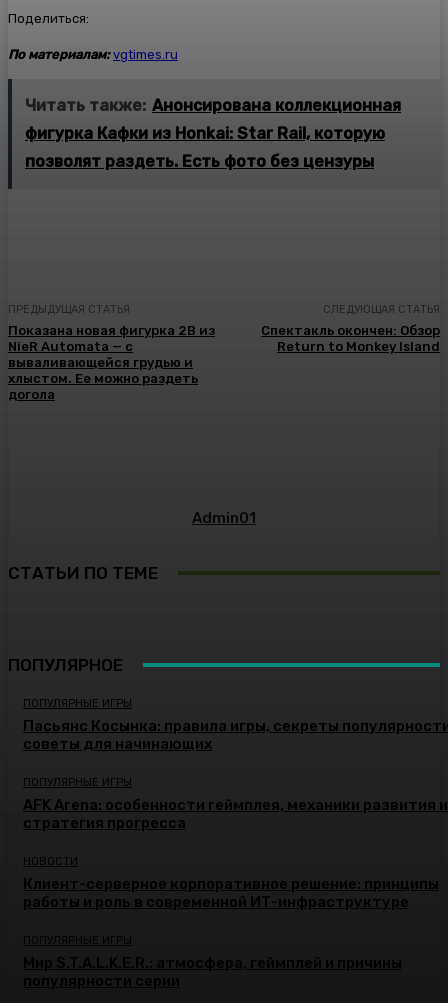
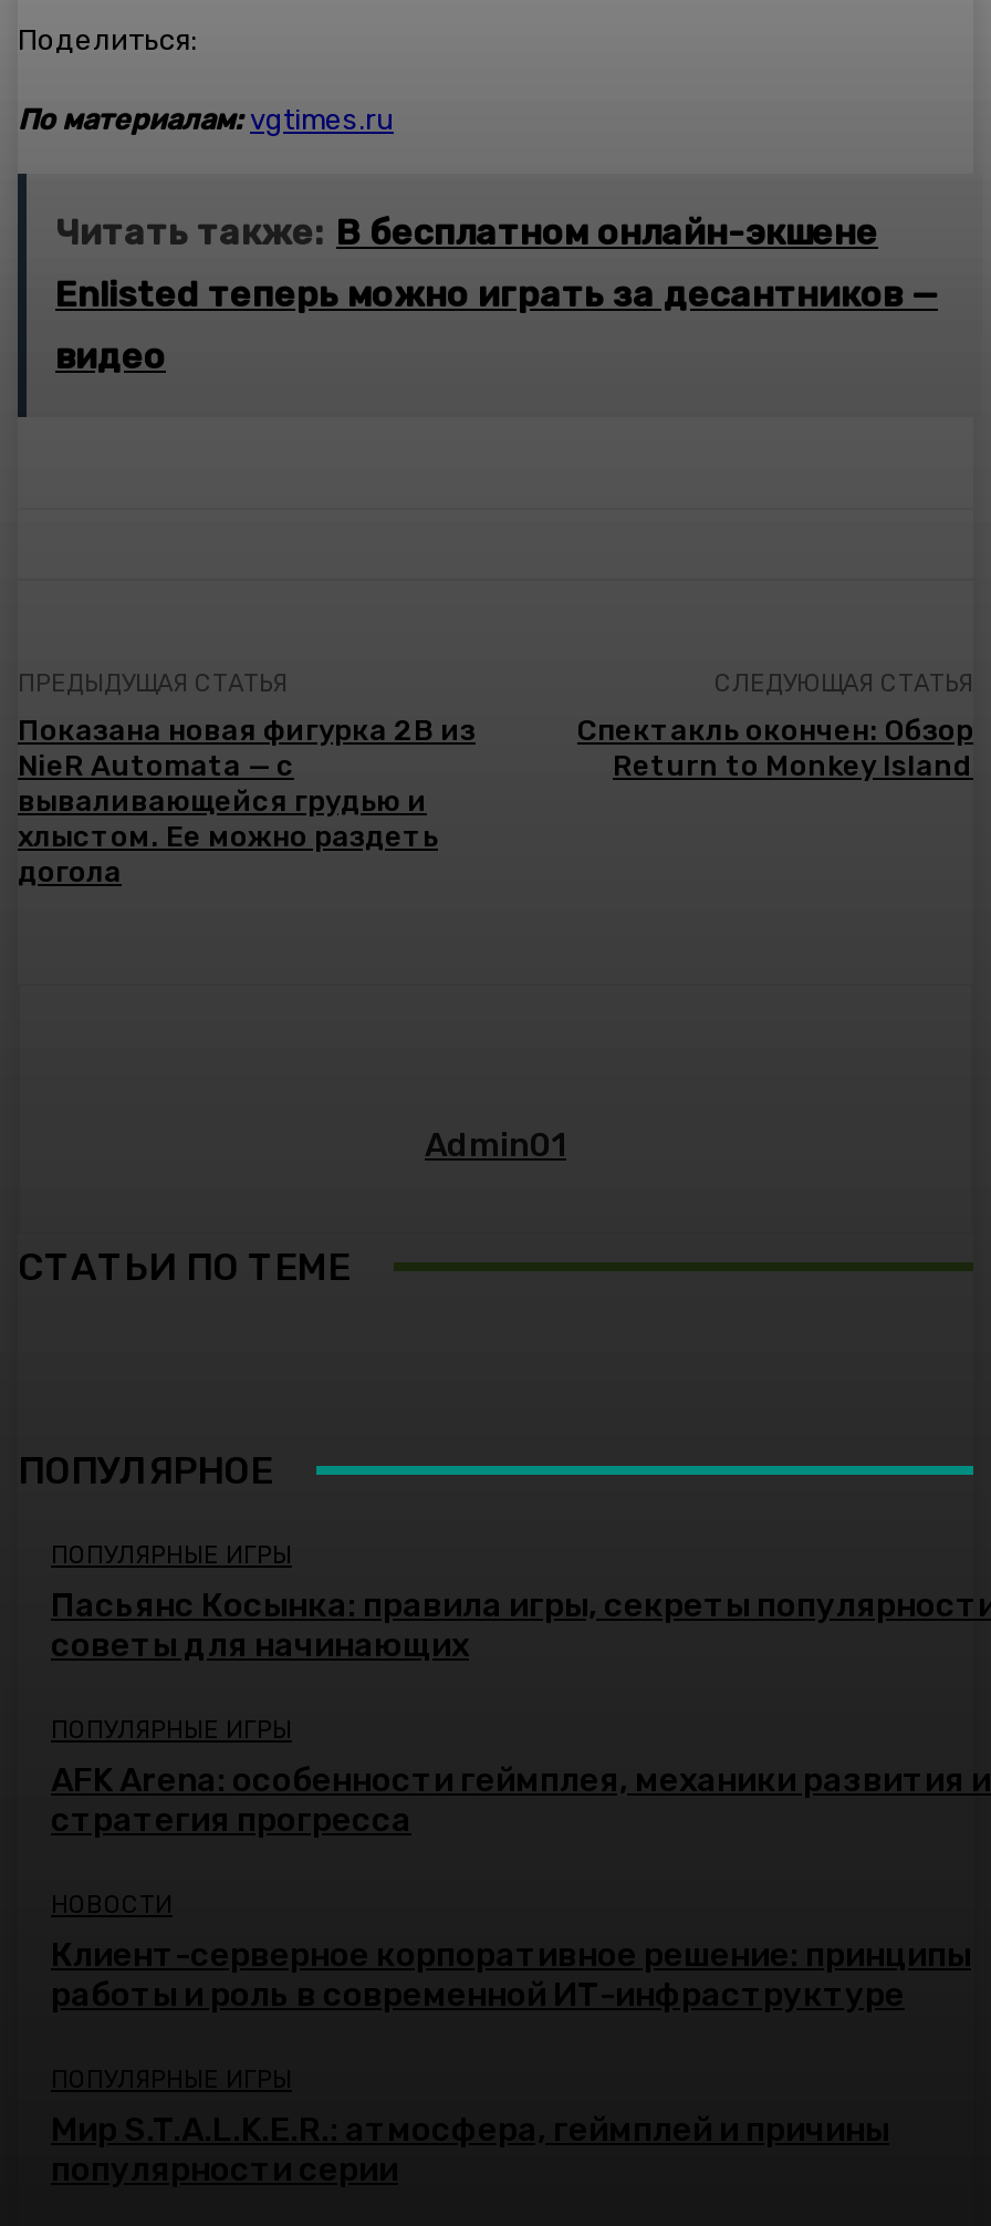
[25,96,401,115] Читать также: Анонсирована коллекционная -> [55,211,878,253] Читать также: В бесплатном онлайн-экшене
[25,124,385,143] фигурка Кафки из Honkai: Star Rail, которую -> [55,273,938,315] Enlisted теперь можно играть за десантников —
[25,152,374,171] позволят раздеть. Есть фото без цензуры -> [55,335,166,377] видео

